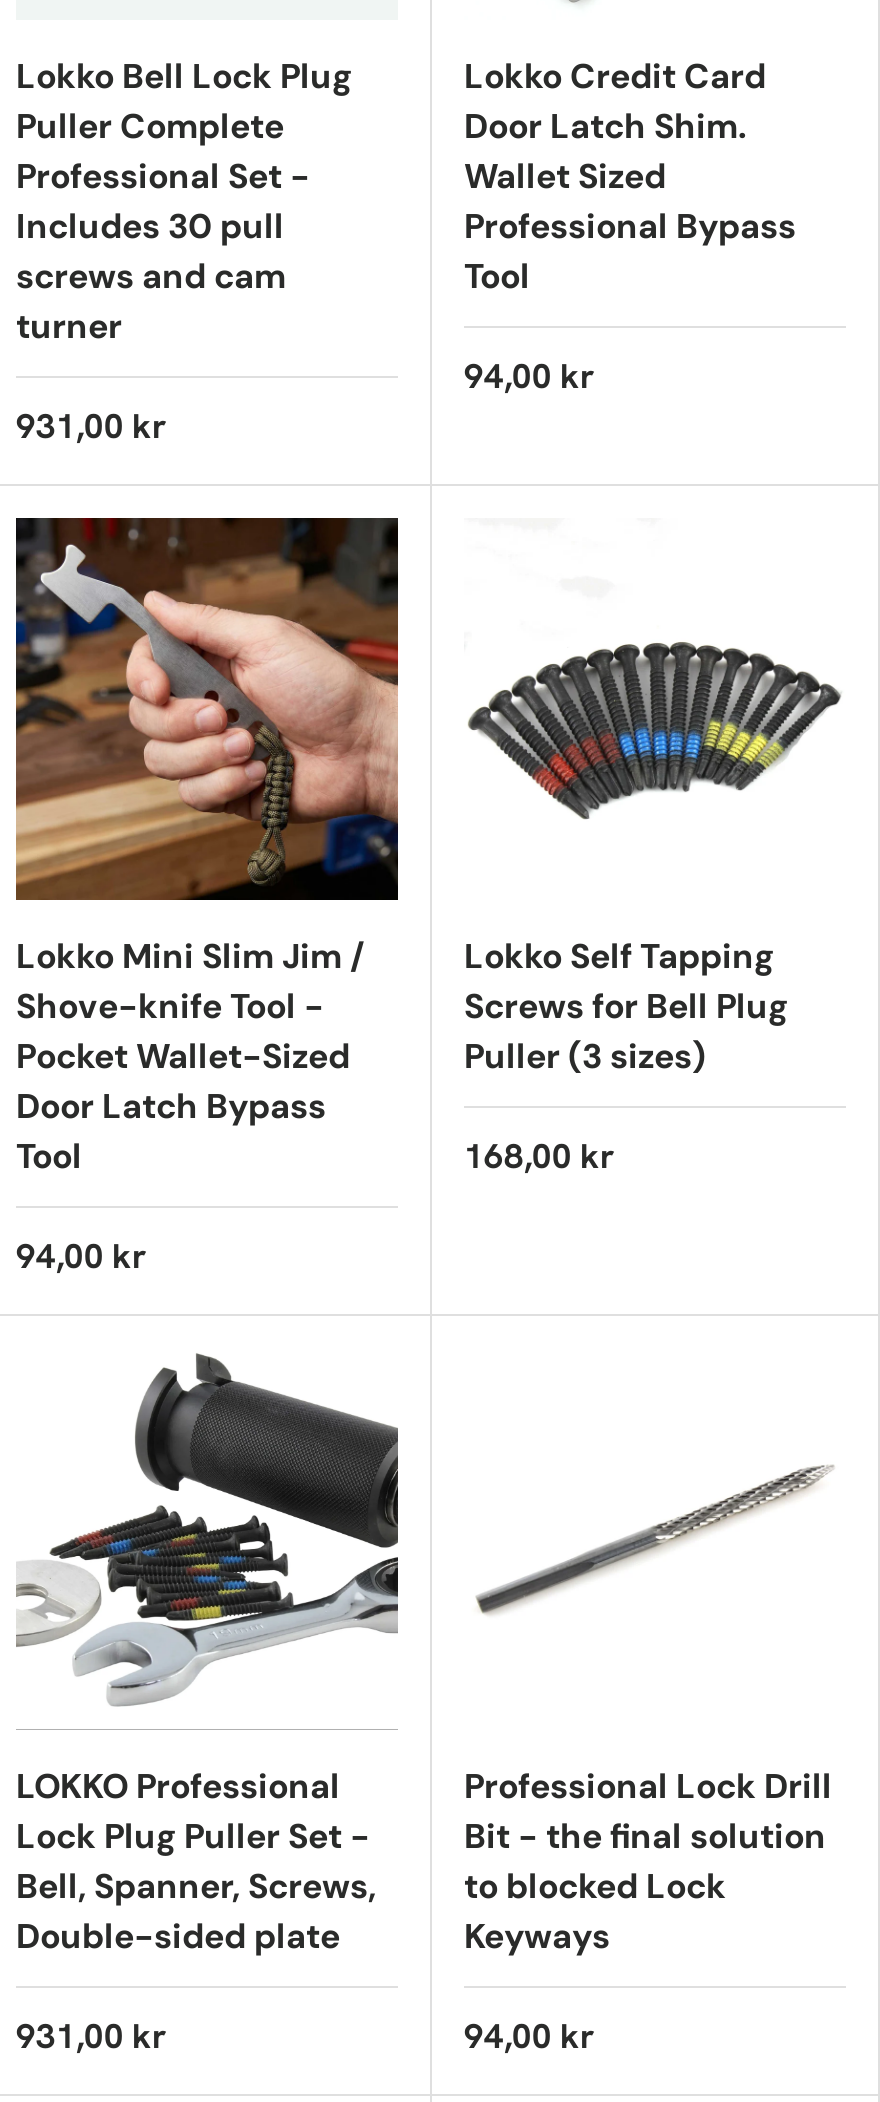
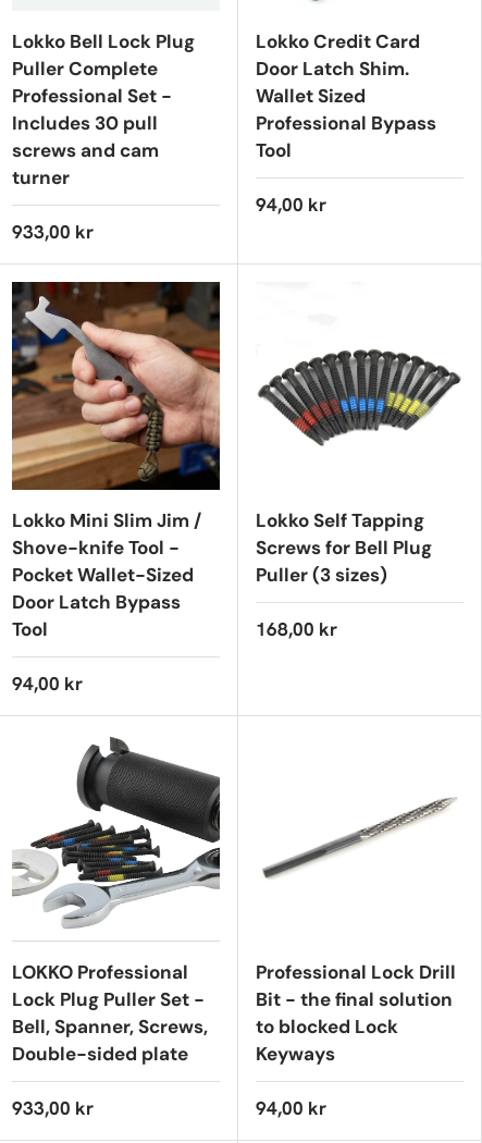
[16,403,166,447] 931,00 kr -> [12,219,94,243] 933,00 kr
[16,2013,166,2057] 931,00 kr -> [12,1096,94,1120] 933,00 kr

